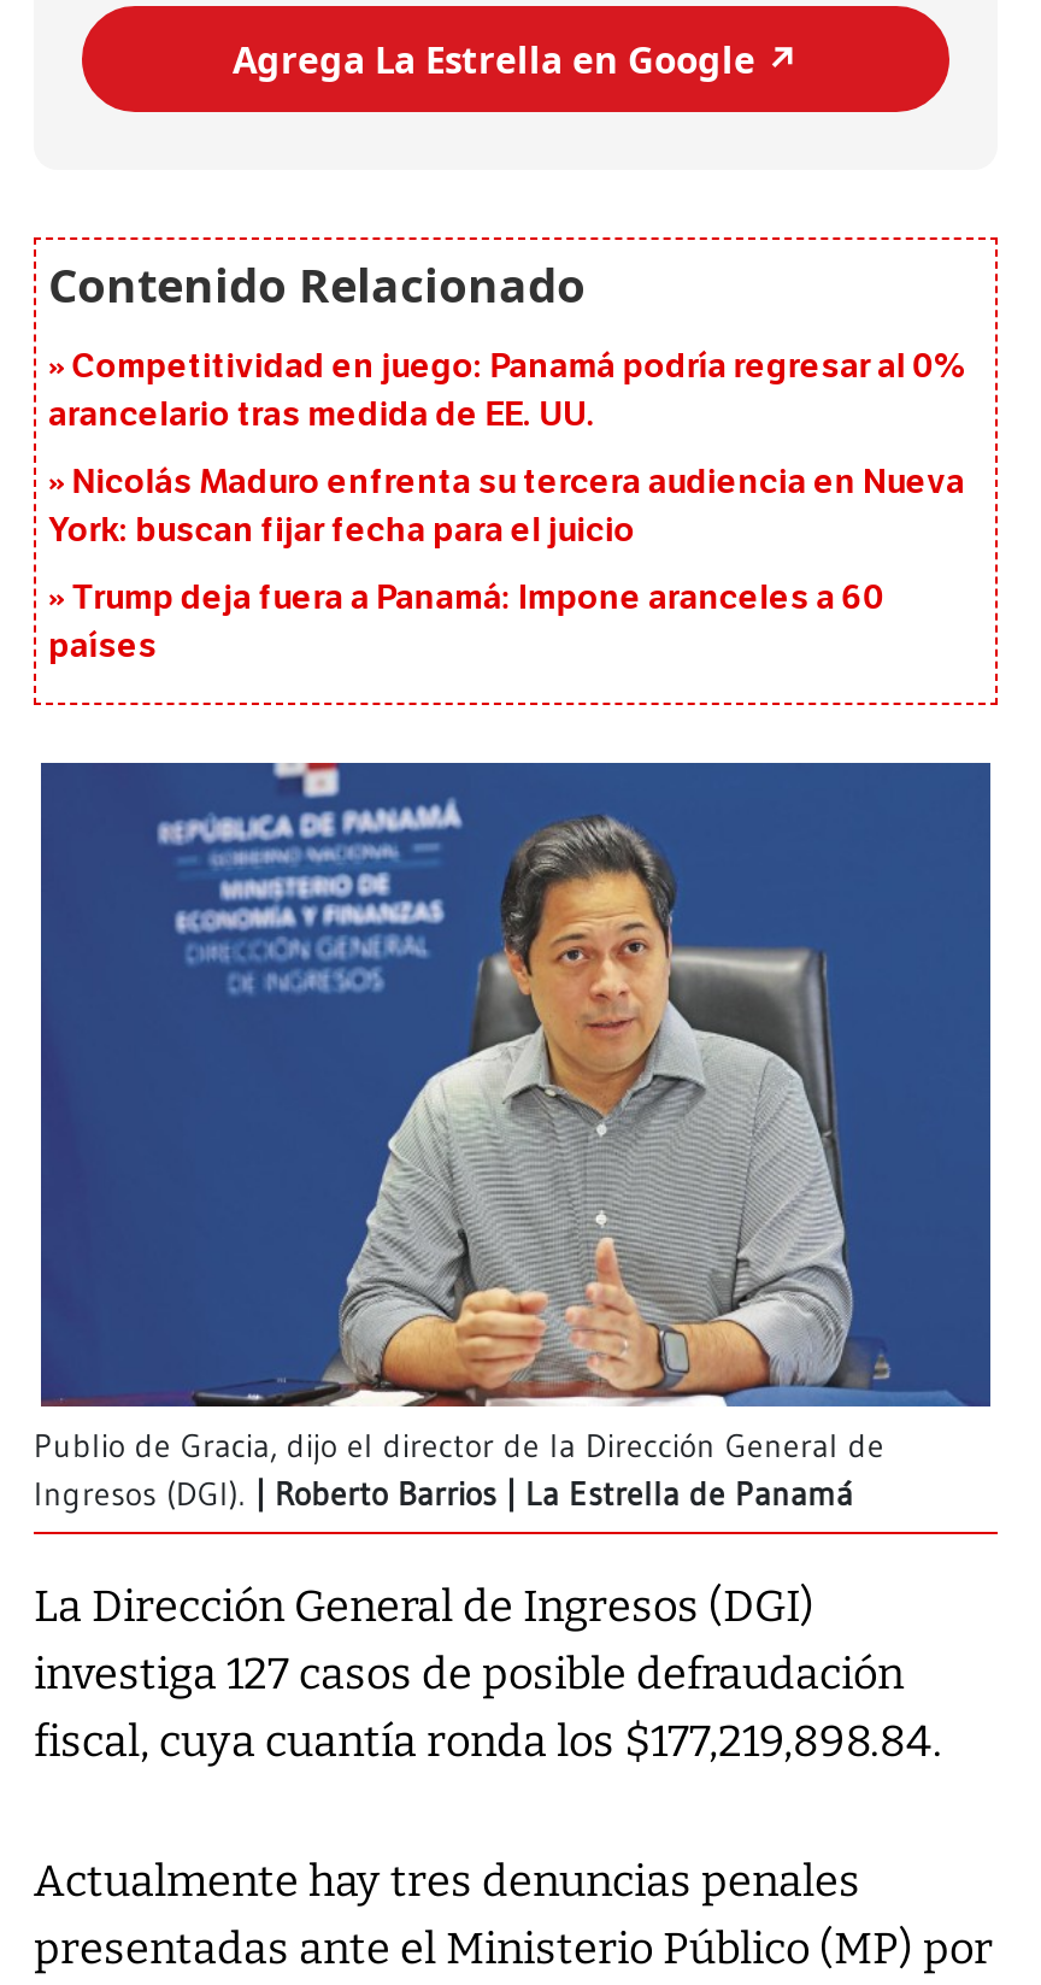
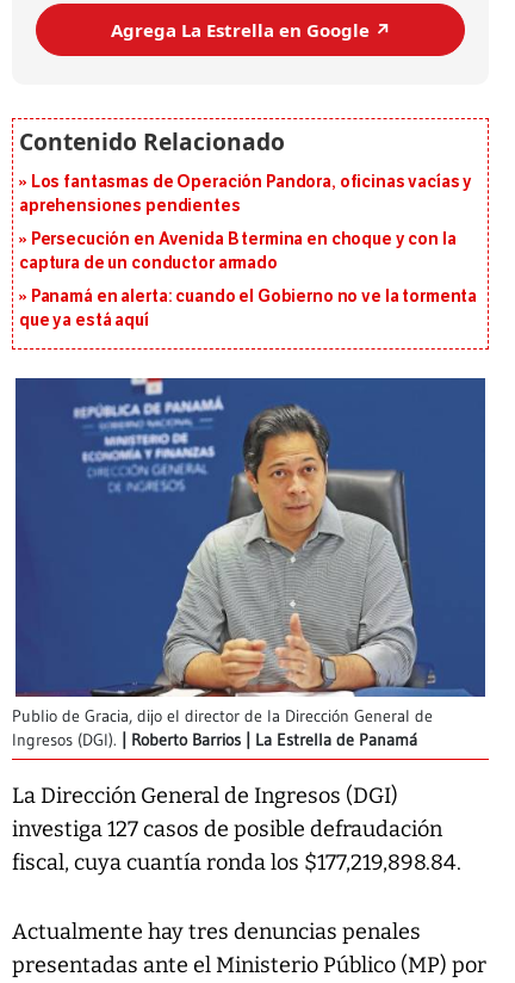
[48,347,967,436] Competitividad en juego: Panamá podría regresar al 0% | arancelario tras medida de EE. UU. -> [19,172,472,217] Los fantasmas de Operación Pandora, oficinas vacías y | aprehensiones pendientes
[48,463,965,552] Nicolás Maduro enfrenta su tercera audiencia en Nueva | York: buscan fijar fecha para el juicio -> [19,230,456,274] Persecución en Avenida B termina en choque y con la | captura de un conductor armado
[48,579,884,668] Trump deja fuera a Panamá: Impone aranceles a 60 | países -> [19,287,477,331] Panamá en alerta: cuando el Gobierno no ve la tormenta | que ya está aquí

